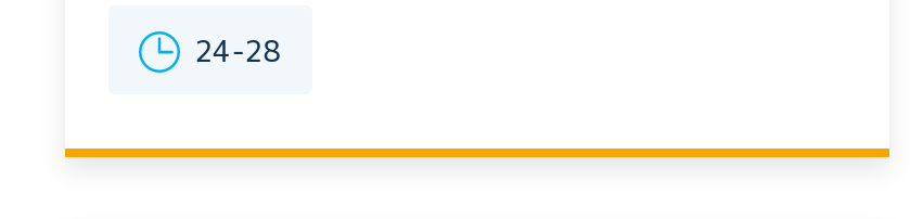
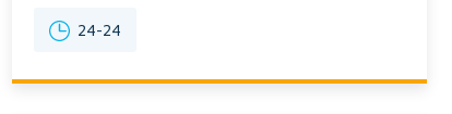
[195,38,282,69] 24-28 -> [77,24,121,39] 24-24

